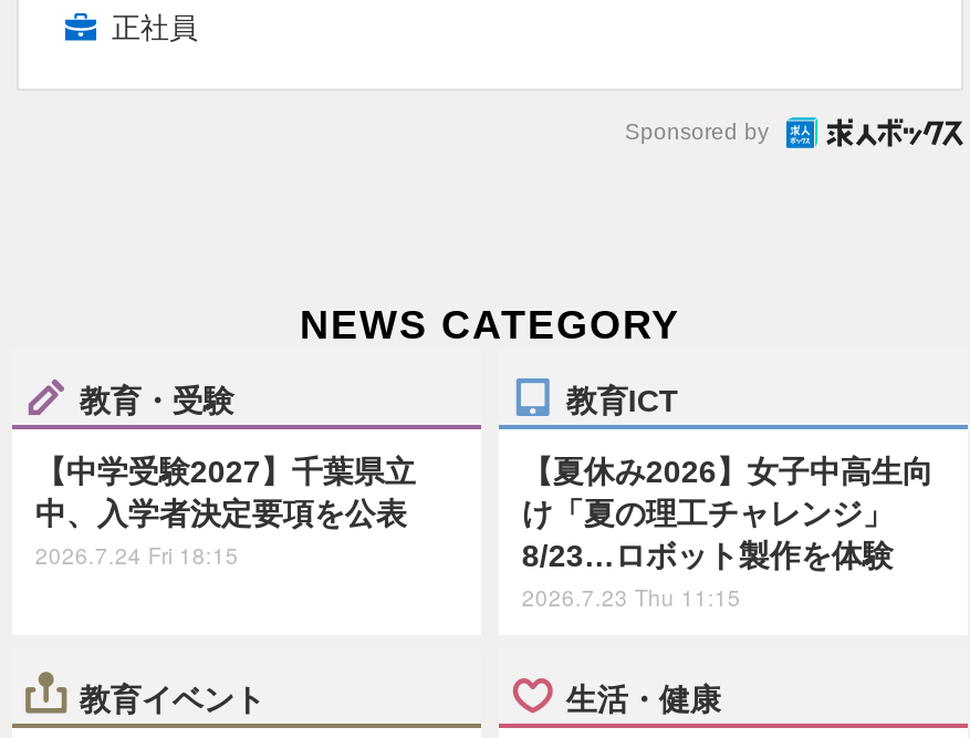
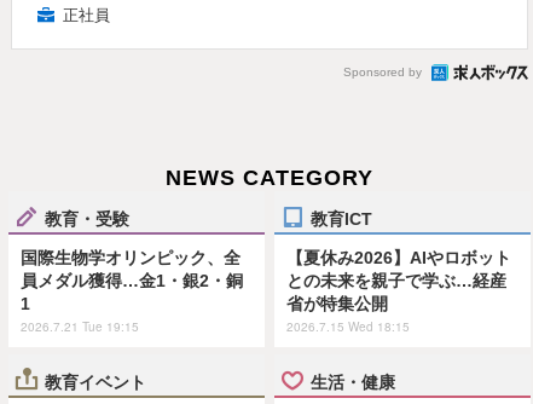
[35,453,416,570] 【中学受験2027】千葉県立 | 中、入学者決定要項を公表 | 2026.7.24 Fri 18:15 -> [21,248,243,335] 国際生物学オリンピック、全 | 員メダル獲得…金1・銀2・銅 | 1 | 2026.7.21 Tue 19:15
[522,453,933,613] 【夏休み2026】女子中高生向 | け「夏の理工チャレンジ」 | 8/23…ロボット製作を体験 | 2026.7.23 Thu 11:15 -> [287,248,512,335] 【夏休み2026】AIやロボット | との未来を親子で学ぶ…経産 | 省が特集公開 | 2026.7.15 Wed 18:15

